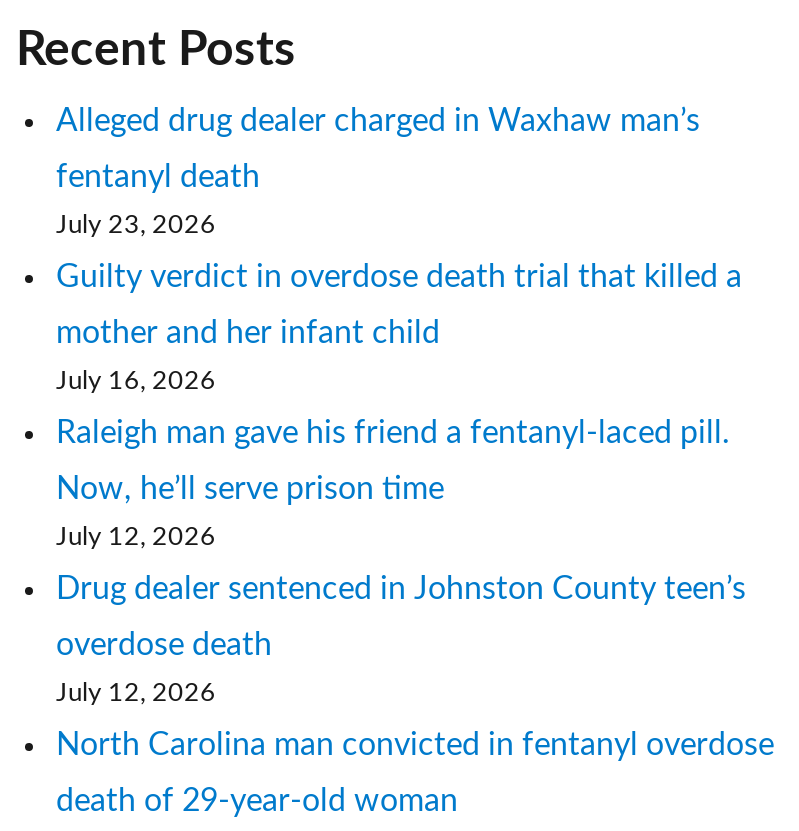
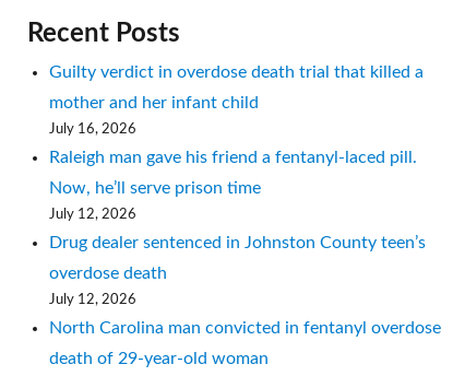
[56,105,700,239] Alleged drug dealer charged in Waxhaw man’s | fentanyl death | July 23, 2026 -> none

